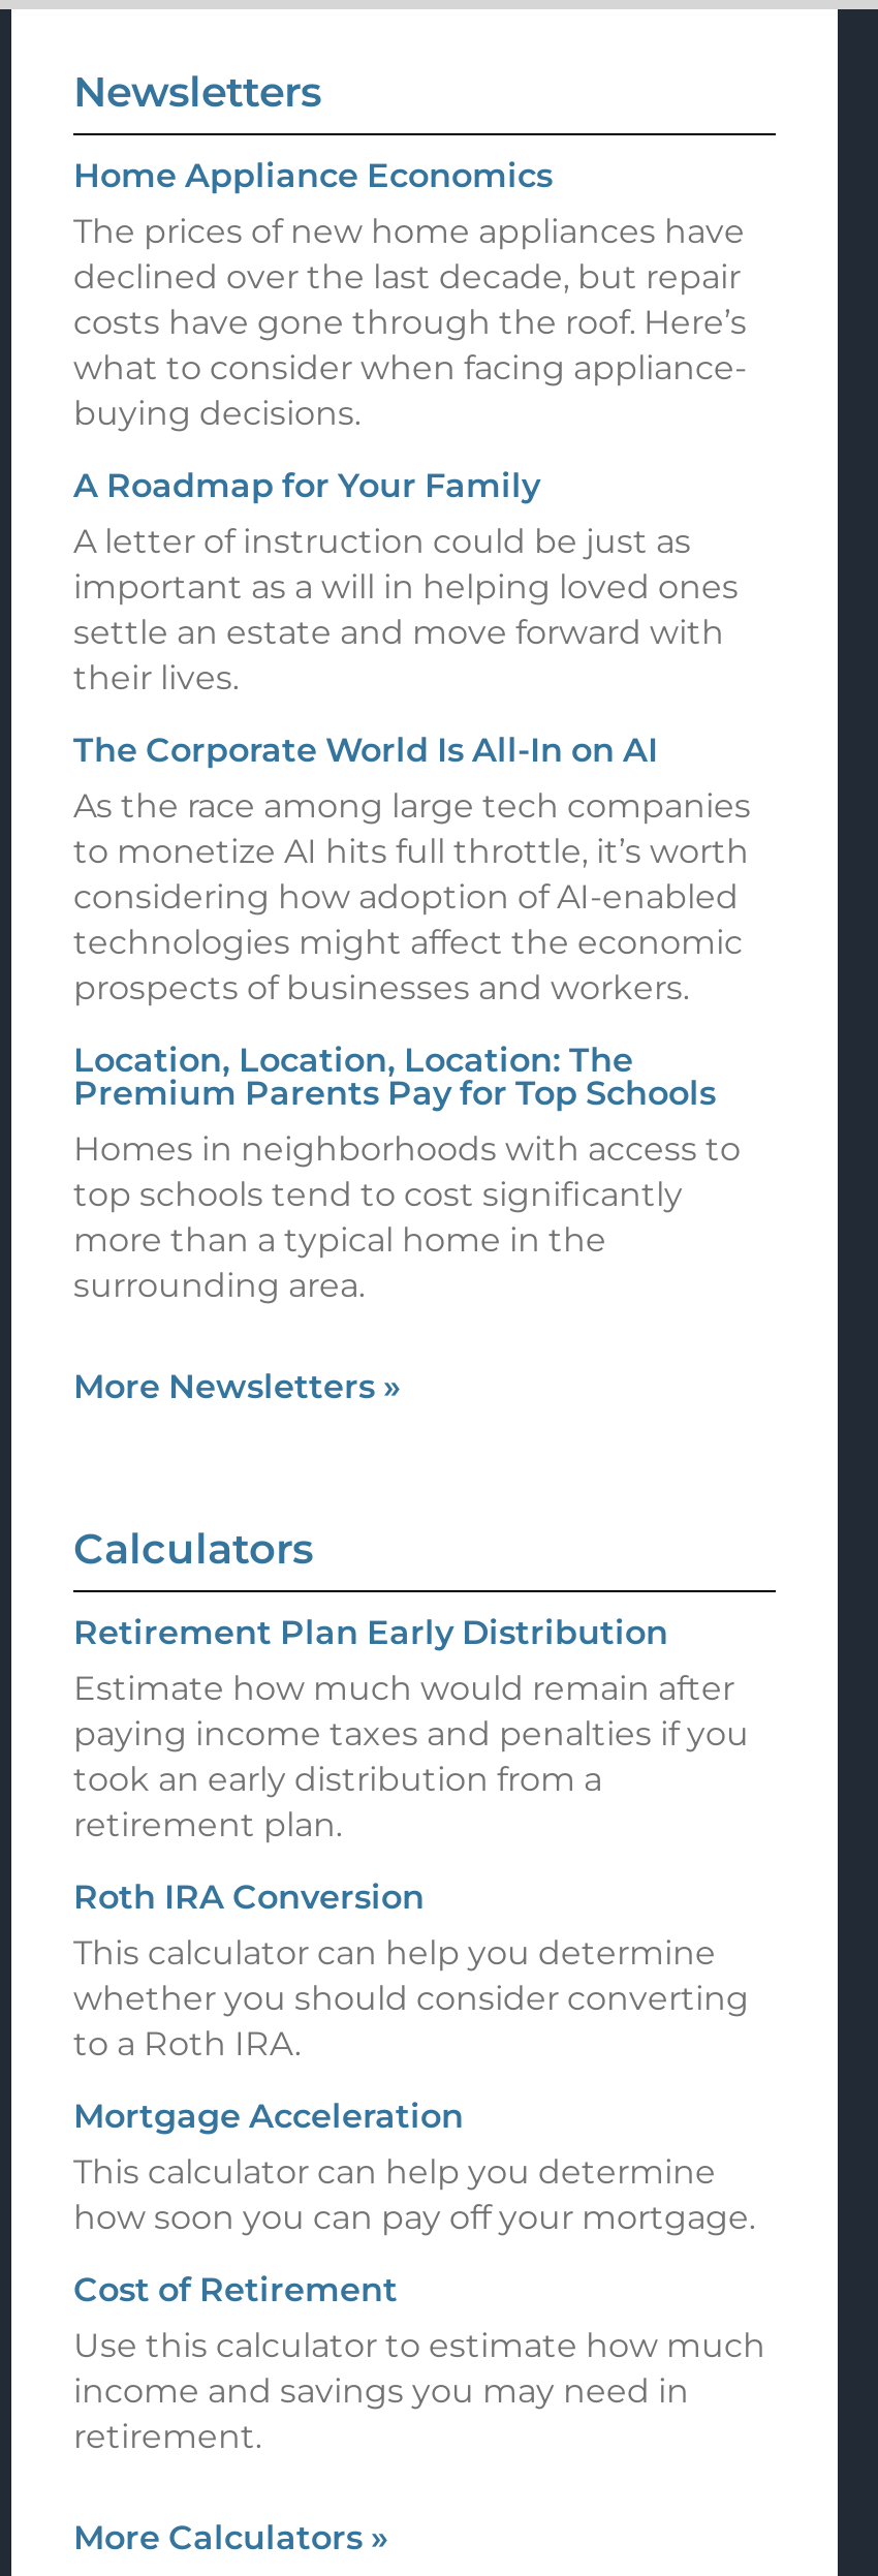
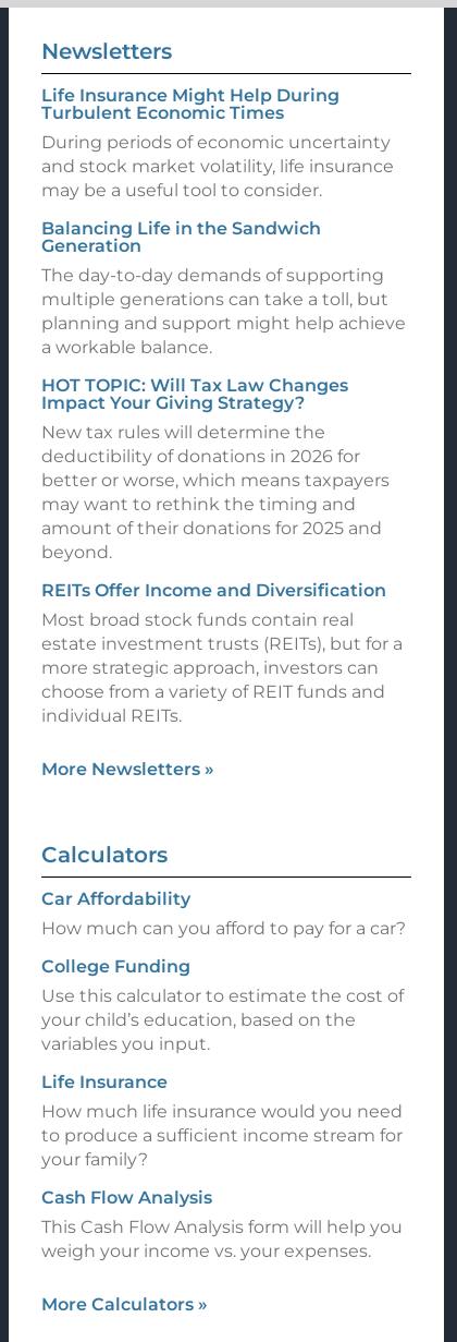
[73,157,747,434] Home Appliance Economics | The prices of new home appliances have | declined over the last decade, but repair | costs have gone through the roof. Here’s | what to consider when facing appliance- | buying decisions. -> [41,85,394,201] Life Insurance Might Help During | Turbulent Economic Times | During periods of economic uncertainty | and stock market volatility, life insurance | may be a useful tool to consider.
[73,467,739,698] A Roadmap for Your Family | A letter of instruction could be just as | important as a will in helping loved ones | settle an estate and move forward with | their lives. -> [41,218,406,358] Balancing Life in the Sandwich | Generation | The day-to-day demands of supporting | multiple generations can take a toll, but | planning and support might help achieve | a workable balance.
[73,731,751,1008] The Corporate World Is All-In on AI | As the race among large tech companies | to monetize AI hits full throttle, it’s worth | considering how adoption of AI-enabled | technologies might affect the economic | prospects of businesses and workers. -> [41,375,390,563] HOT TOPIC: Will Tax Law Changes | Impact Your Giving Strategy? | New tax rules will determine the | deductibility of donations in 2026 for | better or worse, which means taxpayers | may want to rethink the timing and | amount of their donations for 2025 and | beyond.
[73,1041,741,1306] Location, Location, Location: The | Premium Parents Pay for Top Schools | Homes in neighborhoods with access to | top schools tend to cost significantly | more than a typical home in the | surrounding area. -> [41,580,403,726] REITs Offer Income and Diversification | Most broad stock funds contain real | estate investment trusts (REITs), but for a | more strategic approach, investors can | choose from a variety of REIT funds and | individual REITs.
moved [73,1368,402,1575] -> [41,759,214,868]: More Newsletters» | Calculators
[73,1614,749,1845] Retirement Plan Early Distribution | Estimate how much would remain after | paying income taxes and penalties if you | took an early distribution from a | retirement plan. -> [41,889,406,939] Car Affordability | How much can you afford to pay for a car?
[73,1878,749,2064] Roth IRA Conversion | This calculator can help you determine | whether you should consider converting | to a Roth IRA. -> [41,957,404,1055] College Funding | Use this calculator to estimate the cost of | your child’s education, based on the | variables you input.
[73,2097,755,2238] Mortgage Acceleration | This calculator can help you determine | how soon you can pay off your mortgage. -> [41,1072,403,1170] Life Insurance | How much life insurance would you need | to produce a sufficient income stream for | your family?
[73,2271,765,2457] Cost of Retirement | Use this calculator to estimate how much | income and savings you may need in | retirement. -> [41,1188,403,1262] Cash Flow Analysis | This Cash Flow Analysis form will help you | weigh your income vs. your expenses.

